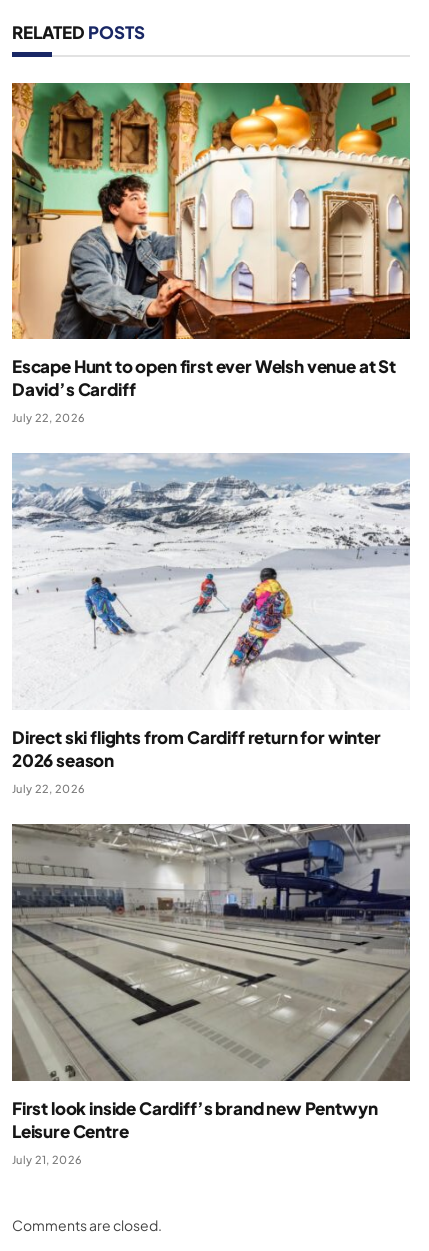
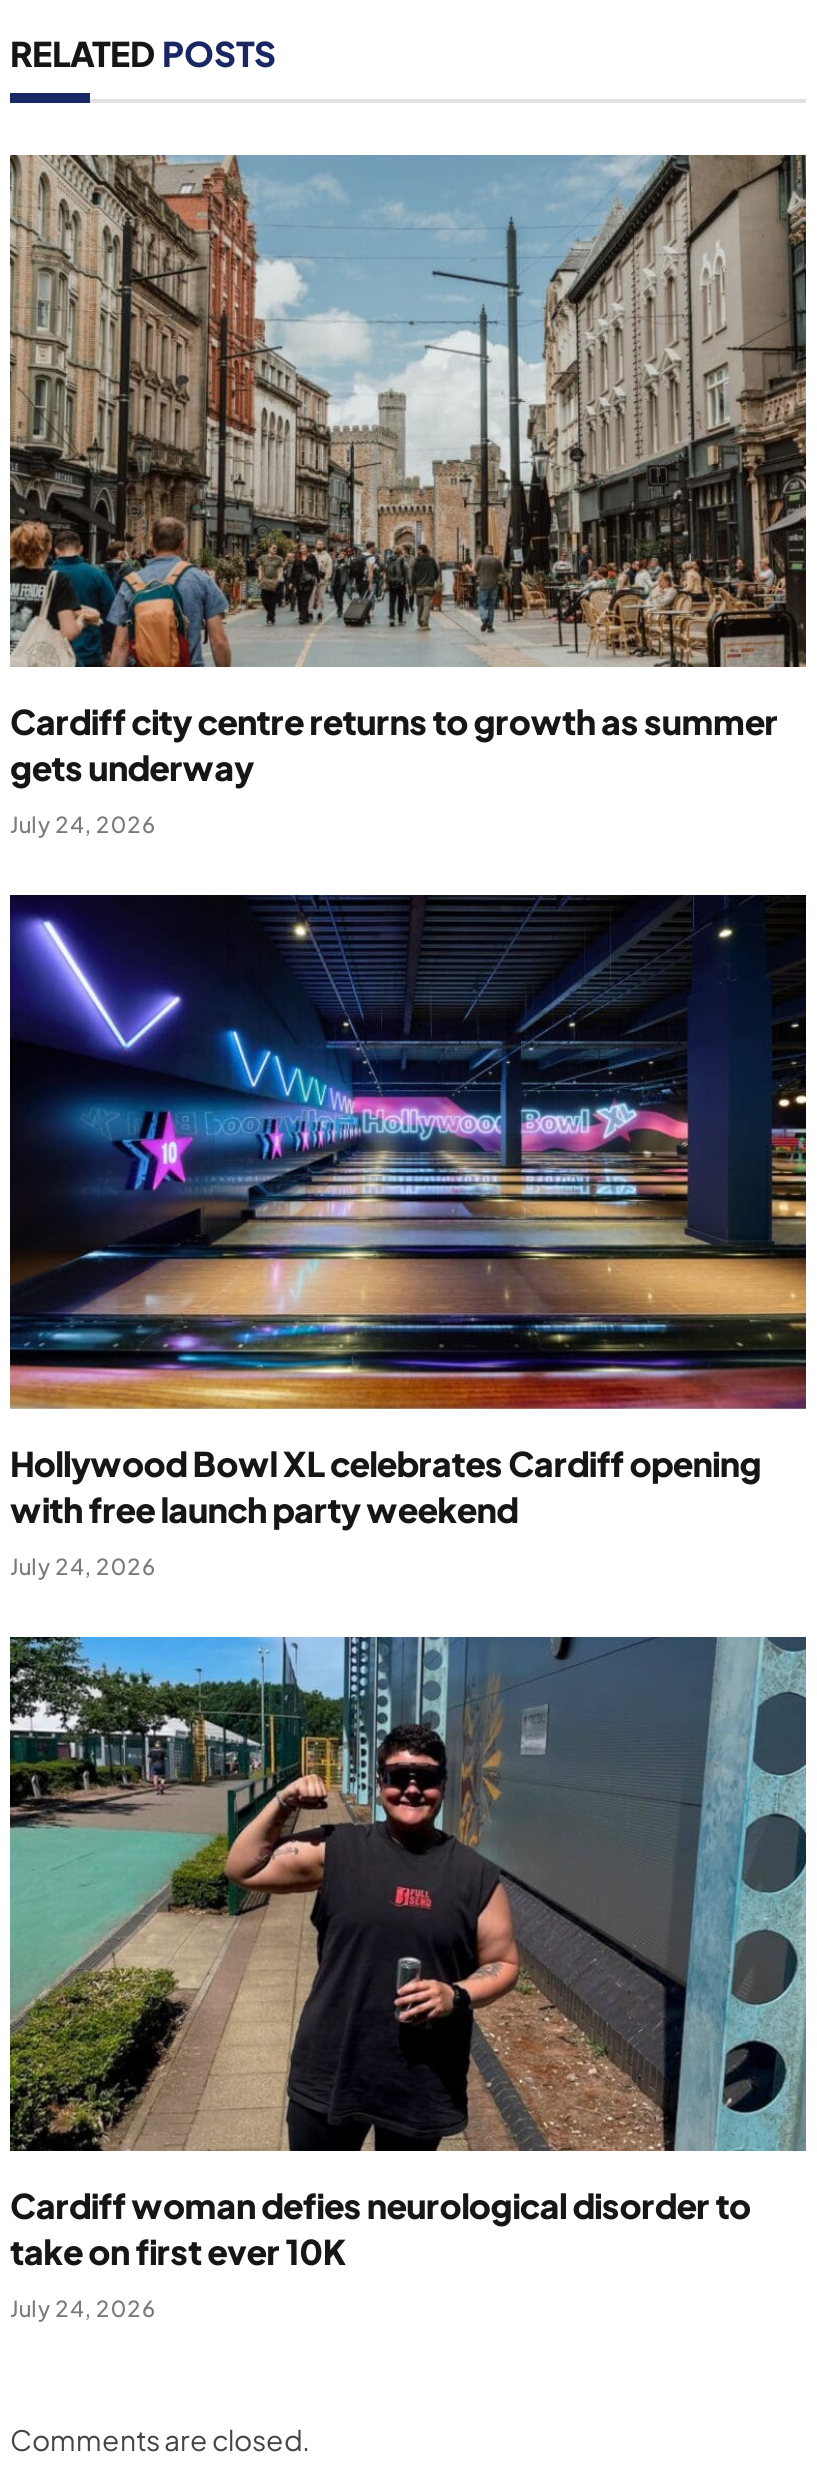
[11,82,411,400] [image] | Escape Hunt to open first ever Welsh venue at St | David’s Cardiff -> [8,153,808,790] [image] | Cardiff city centre returns to growth as summer | gets underway
[12,411,85,424] July 22, 2026 -> [10,812,157,838] July 24, 2026
[11,453,411,771] [image] | Direct ski flights from Cardiff return for winter | 2026 season -> [8,893,808,1531] [image] | Hollywood Bowl XL celebrates Cardiff opening | with free launch party weekend
[12,782,85,795] July 22, 2026 -> [10,1553,157,1579] July 24, 2026
[11,823,410,1142] [image] | First look inside Cardiff’s brand new Pentwyn | Leisure Centre -> [8,1635,806,2273] [image] | Cardiff woman defies neurological disorder to | take on first ever 10K
[12,1153,82,1166] July 21, 2026 -> [10,2295,157,2321] July 24, 2026

